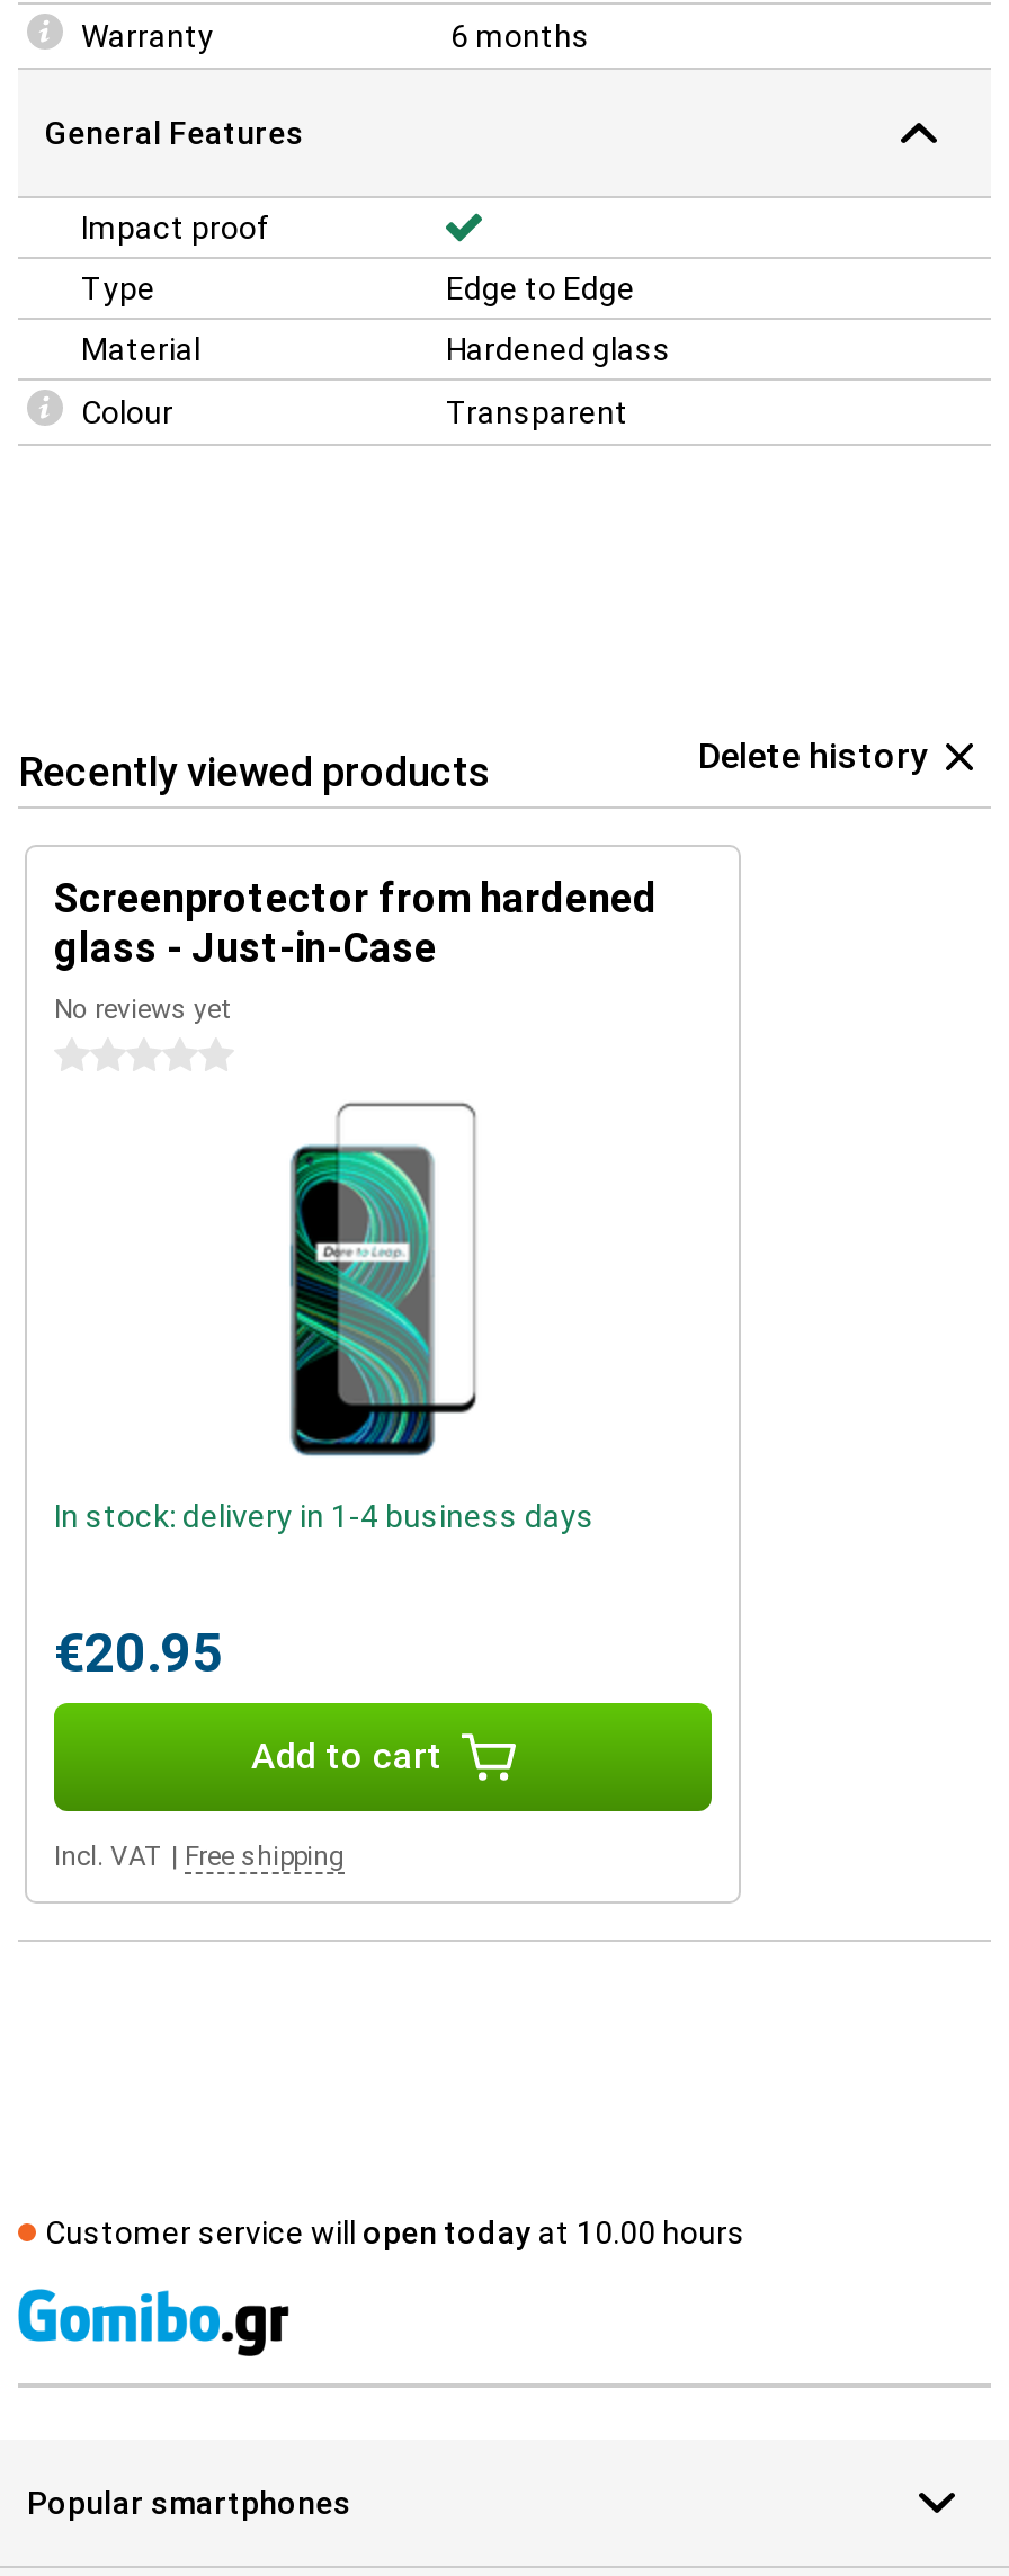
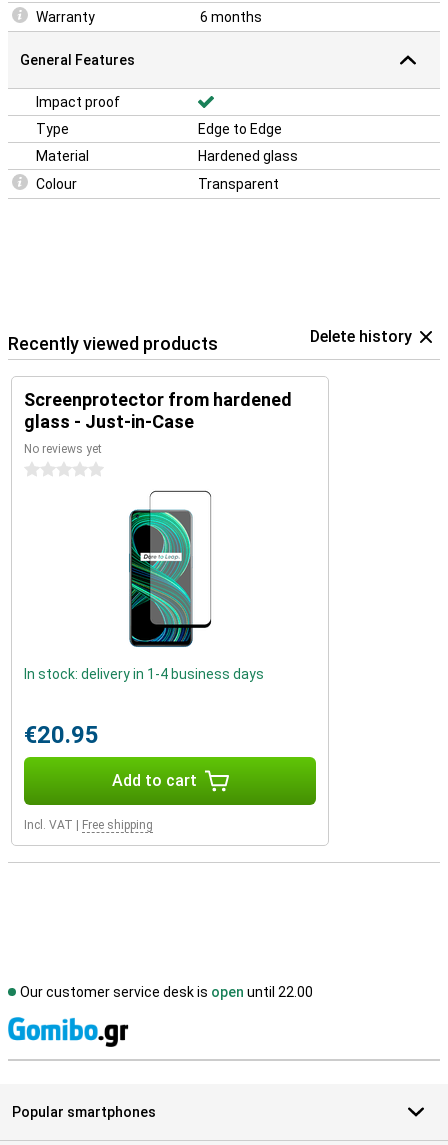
[45,2214,745,2250] Customer service will open today at 10.00 hours -> [20,984,313,1000] Our customer service desk is open until 22.00

